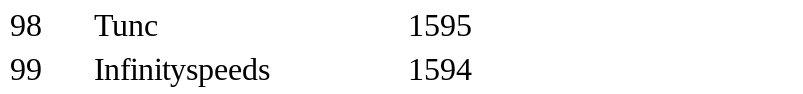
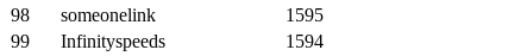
[94,8,158,42] Tunc -> [61,5,156,25] someonelink

